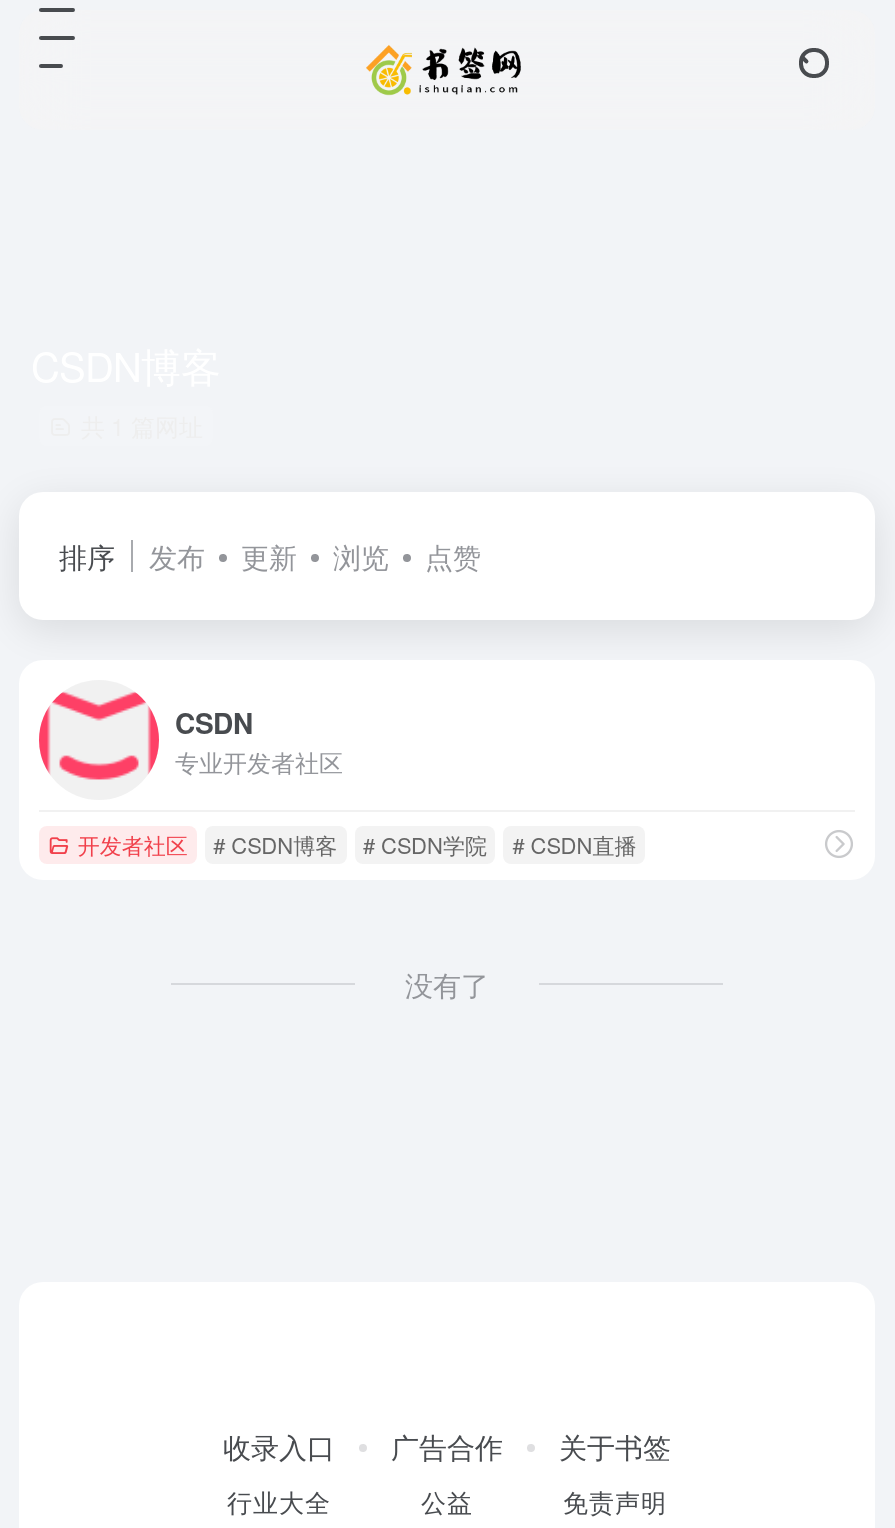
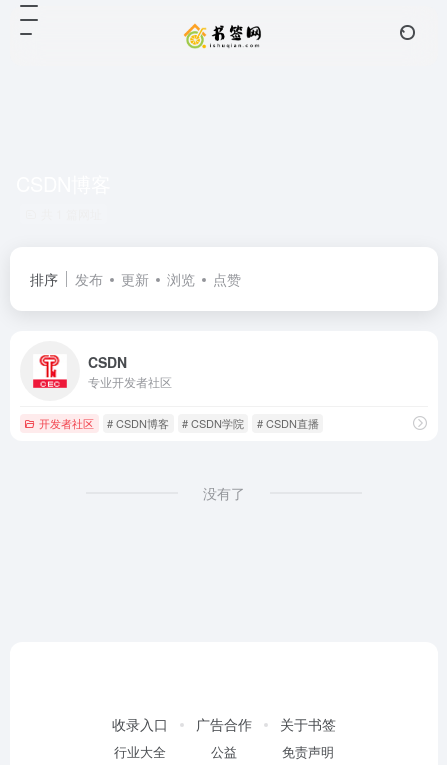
[37,690,161,782] [image] -> [20,347,80,391] [image]

